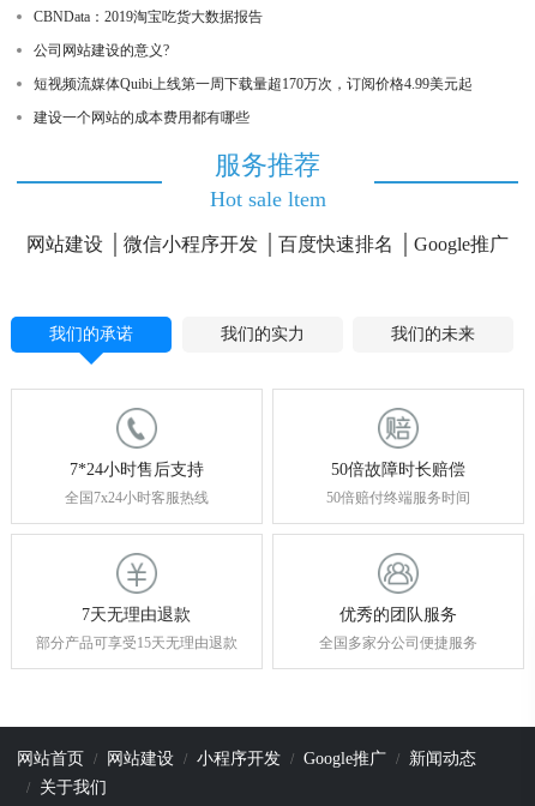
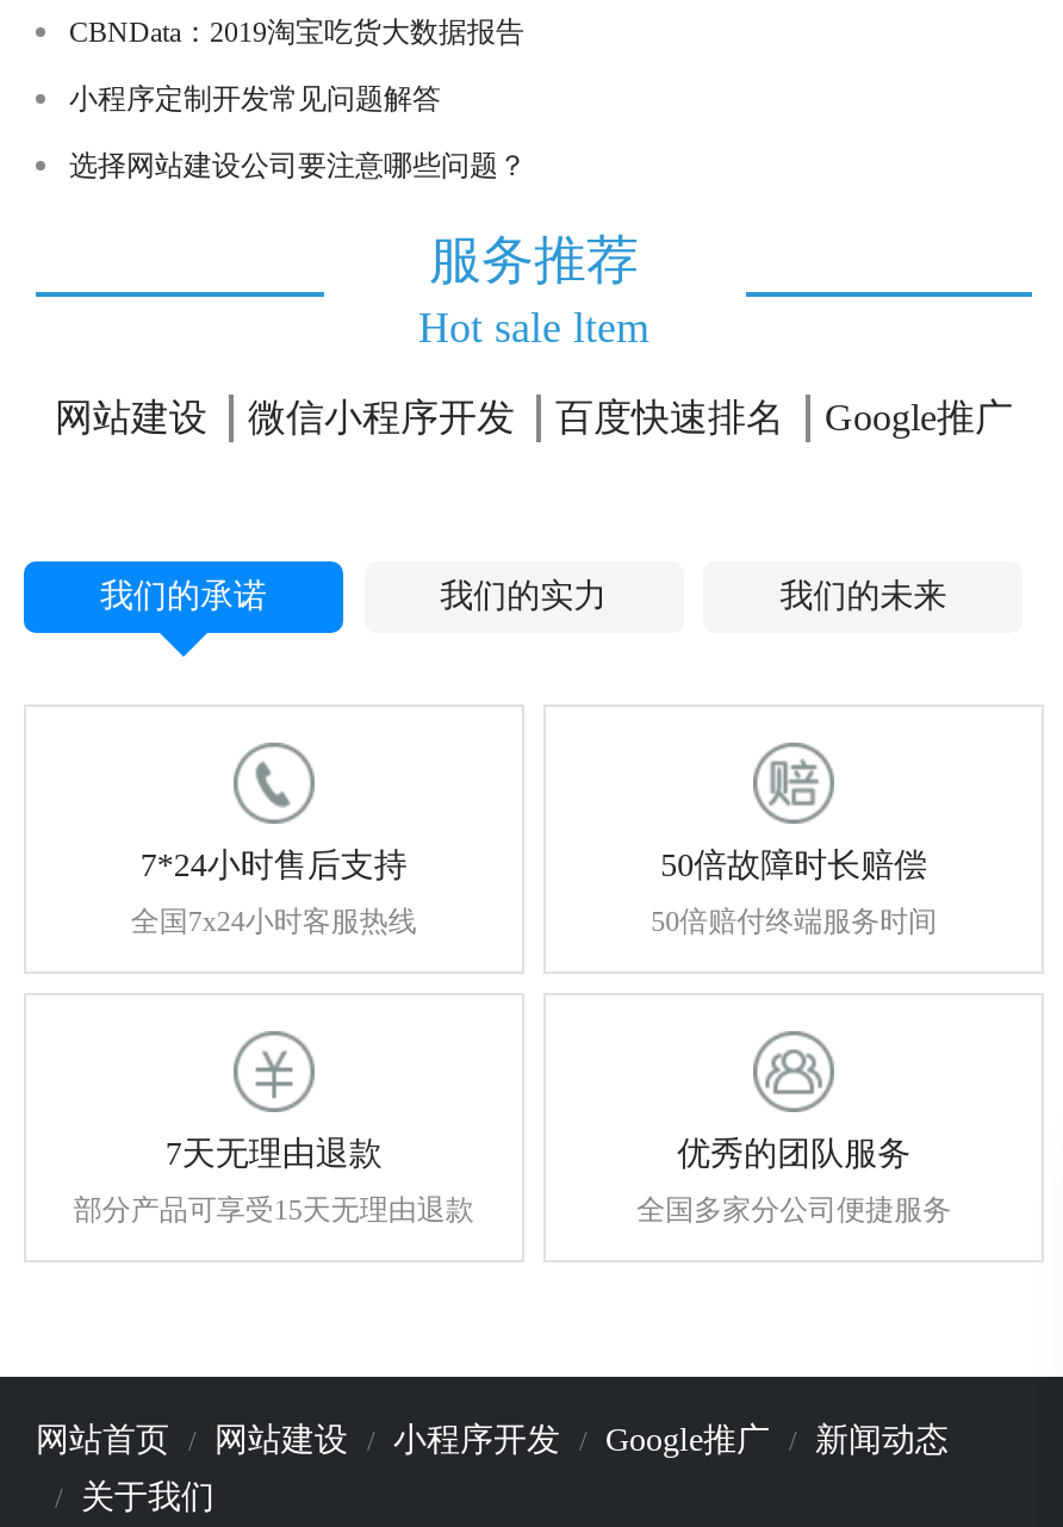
[34,42,473,126] 公司网站建设的意义? | 短视频流媒体Quibi上线第一周下载量超170万次，订阅价格4.99美元起 | 建设一个网站的成本费用都有哪些 -> [69,83,527,183] 小程序定制开发常见问题解答 | 选择网站建设公司要注意哪些问题？

